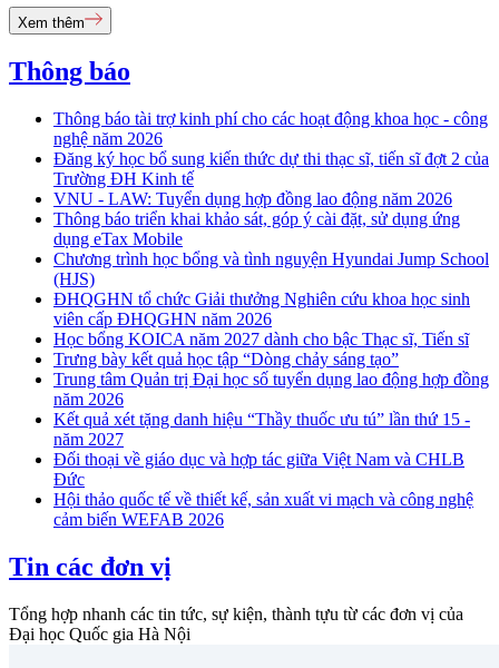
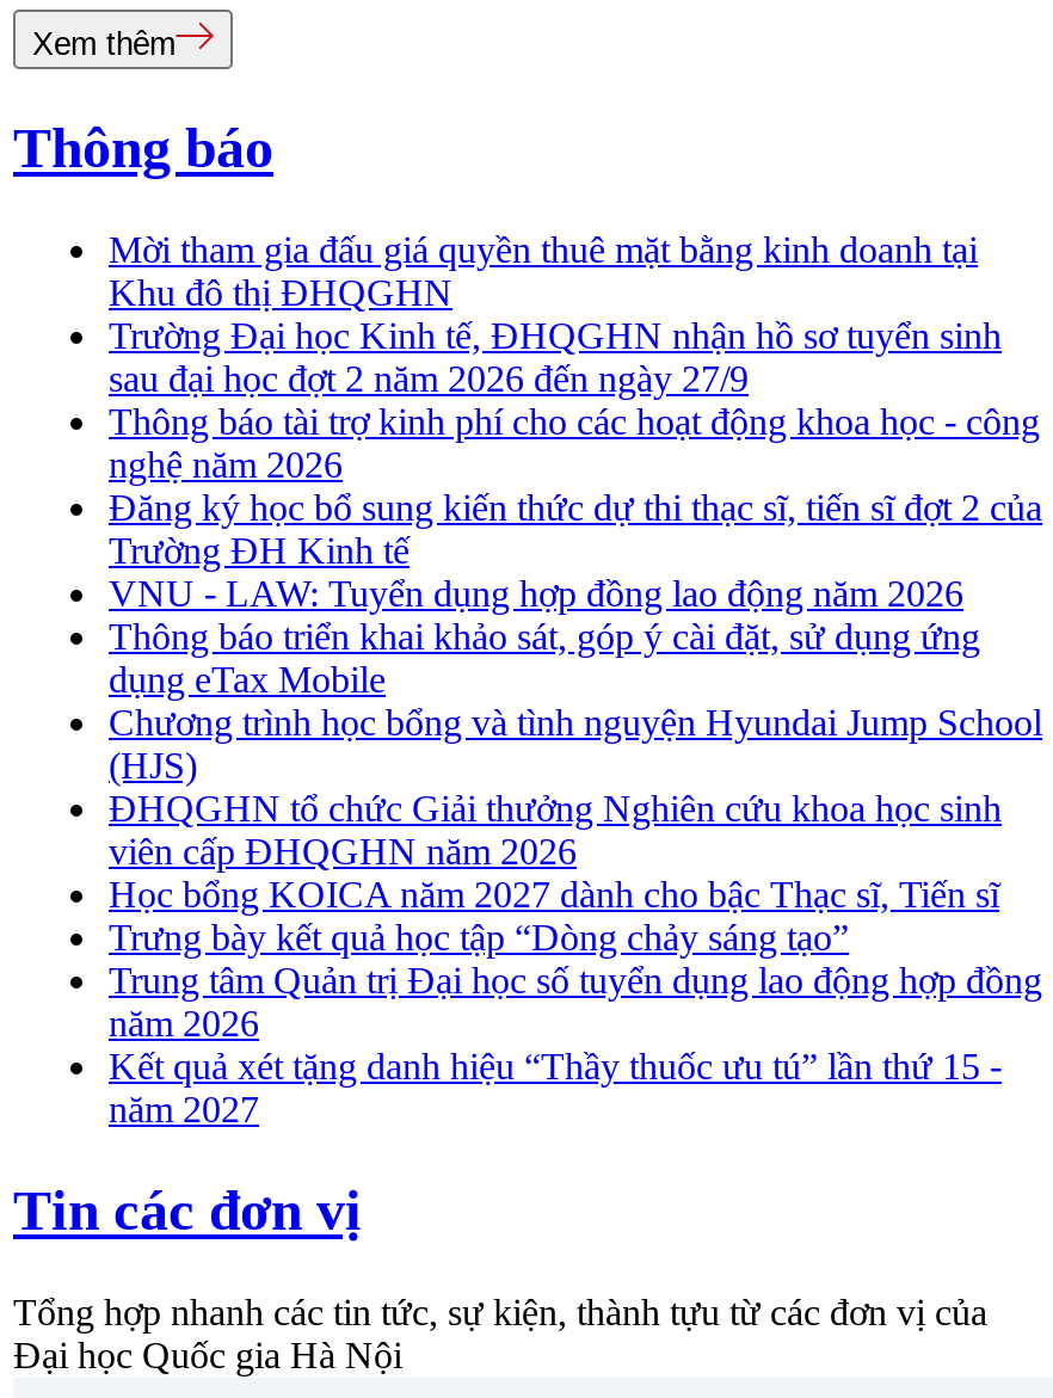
none -> [109,230,1002,399] Mời tham gia đấu giá quyền thuê mặt bằng kinh doanh tại | Khu đô thị ĐHQGHN | Trường Đại học Kinh tế, ĐHQGHN nhận hồ sơ tuyển sinh | sau đại học đợt 2 năm 2026 đến ngày 27/9
moved [53,109,489,449] -> [109,402,1042,1130]: Thông báo tài trợ kinh phí cho các hoạt động khoa học - công | nghệ năm 2026 | Đăng ký học bổ sung kiến thức dự thi thạc sĩ, tiến sĩ đợt 2 của | ... | Kết quả xét tặng danh hiệu “Thầy thuốc ưu tú” lần thứ 15 - | năm 2027
[53,450,473,529] Đối thoại về giáo dục và hợp tác giữa Việt Nam và CHLB | Đức | Hội thảo quốc tế về thiết kế, sản xuất vi mạch và công nghệ | cảm biến WEFAB 2026 -> none

